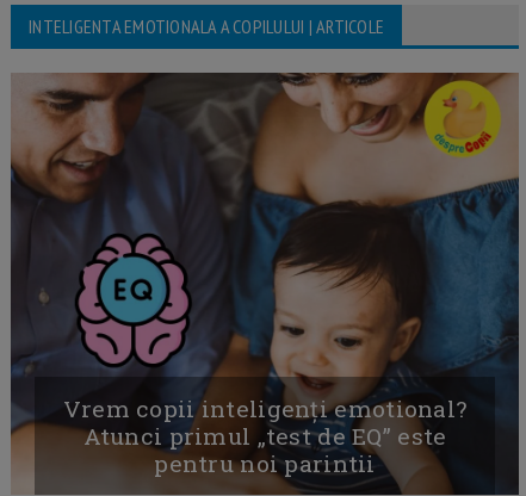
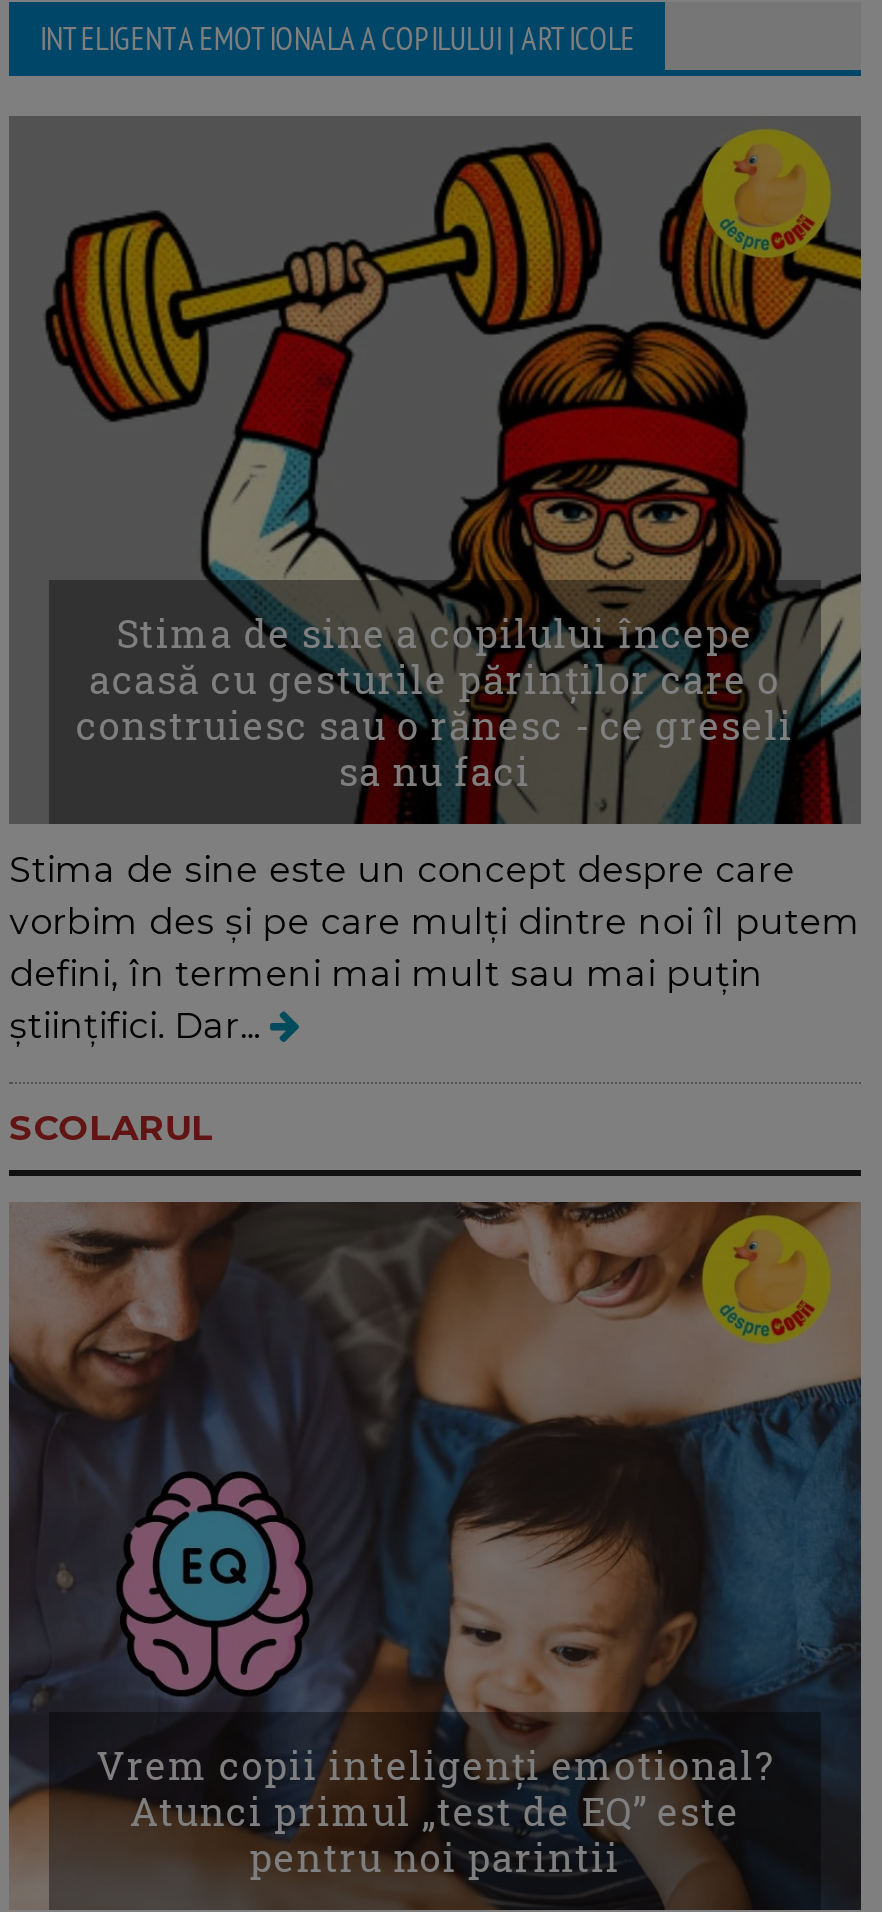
none -> [9,116,863,1148] [image] | Stima de sine a copilului începe | acasă cu gesturile părinților care o | construiesc sau o rănesc - ce greseli | sa nu faci | Stima de sine este un concept despre care | vorbim des și pe care mulți dintre noi îl putem | defini, în termeni mai mult sau mai puțin | științifici. Dar... | SCOLARUL

